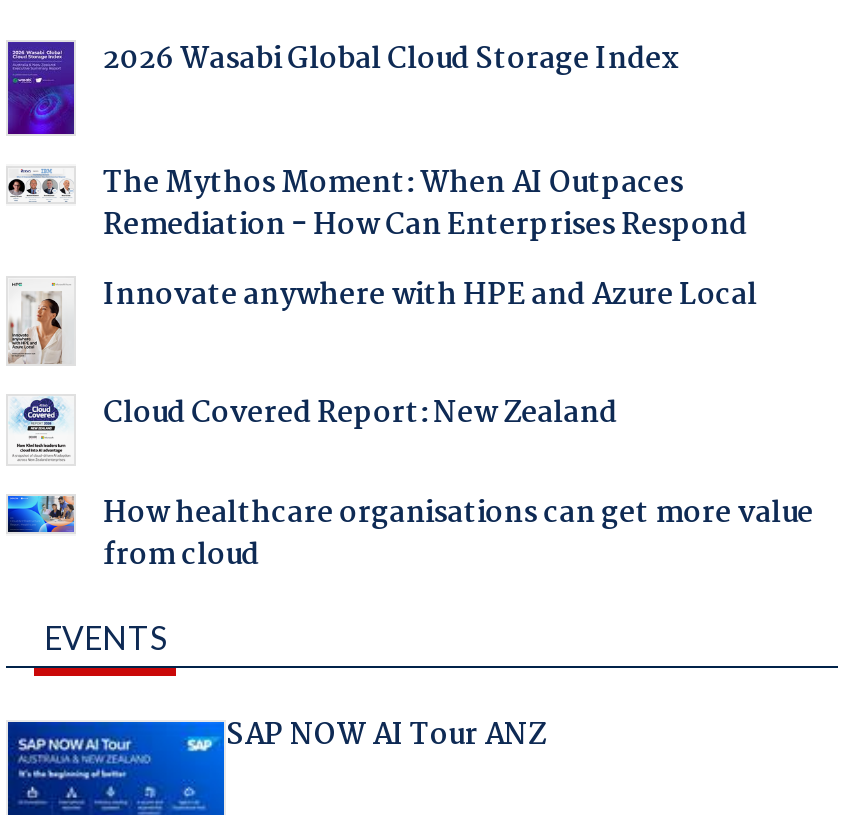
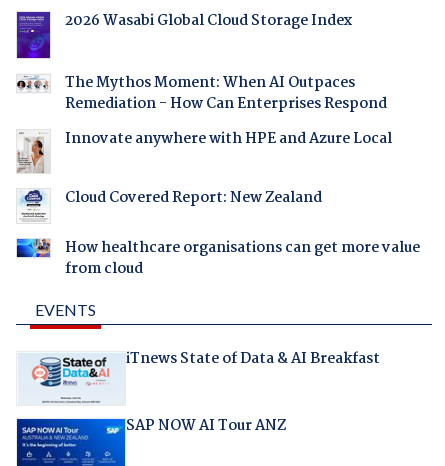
none -> [18,346,380,404] [image] | iTnews State of Data & AI Breakfast

